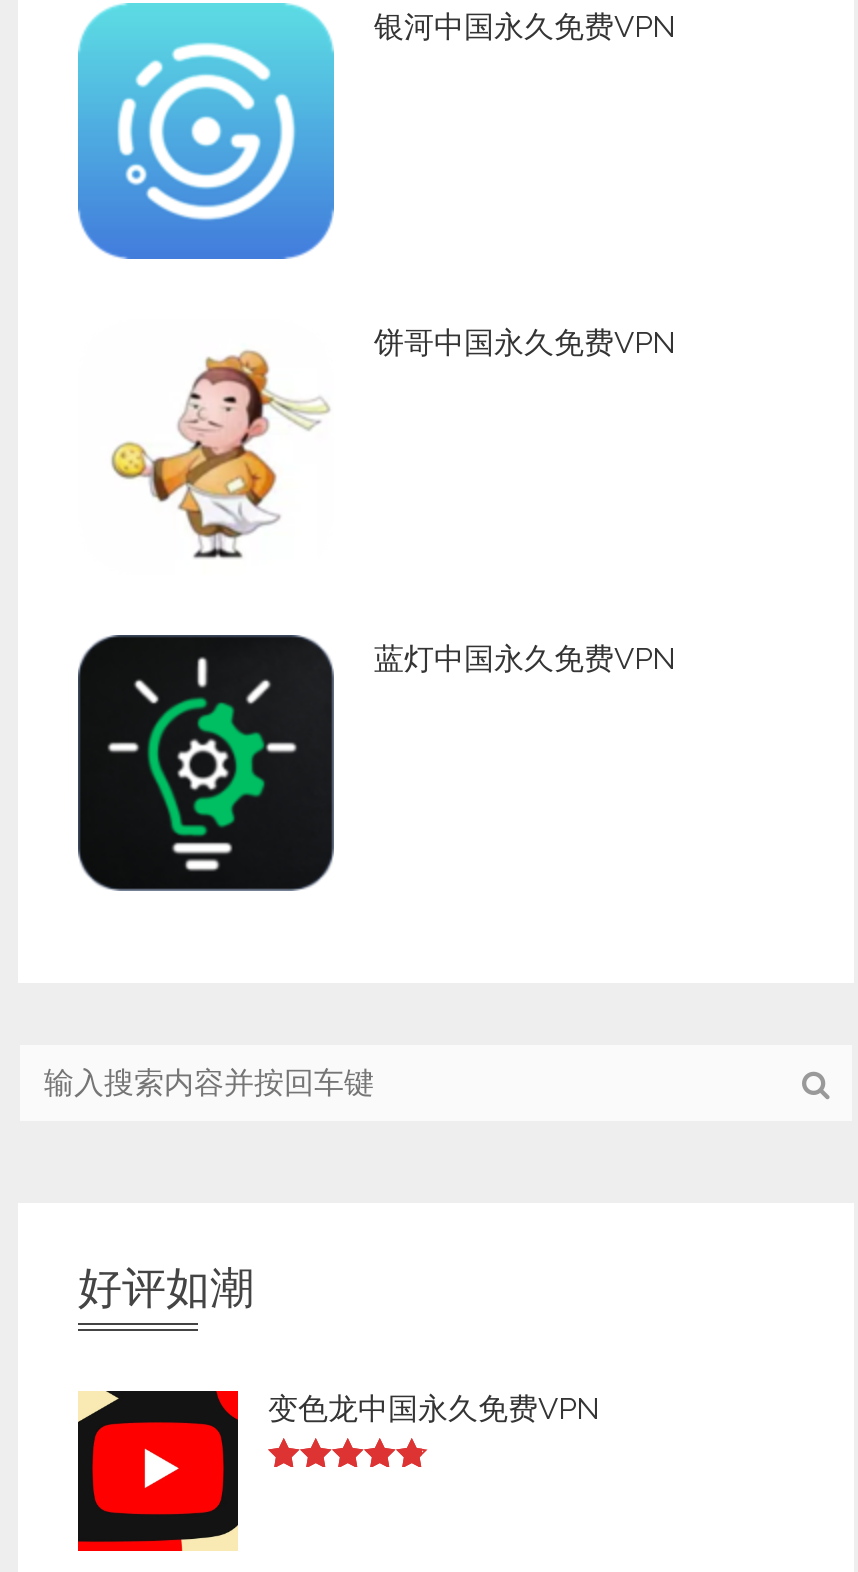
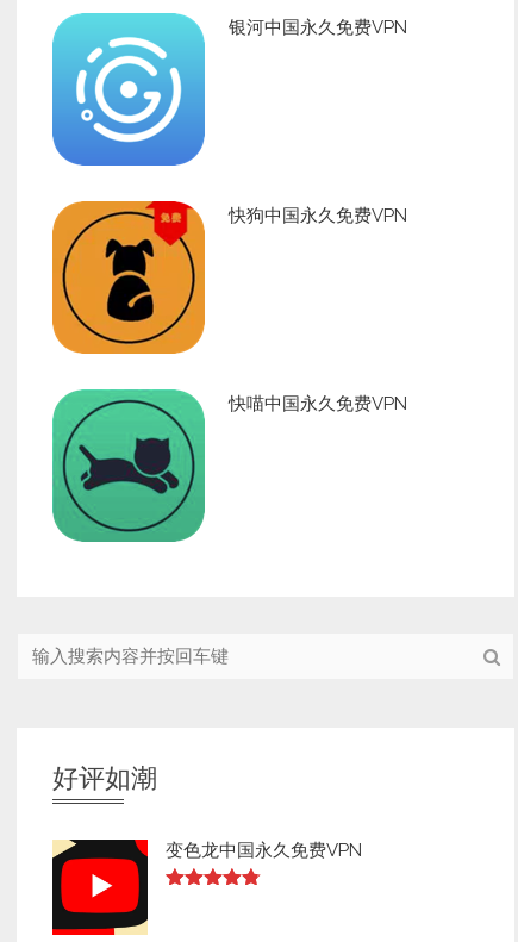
[78,319,674,575] [image] | 饼哥中国永久免费VPN -> [51,200,407,355] [image] | 快狗中国永久免费VPN
[76,633,674,891] [image] | 蓝灯中国永久免费VPN -> [51,388,407,542] [image] | 快喵中国永久免费VPN

